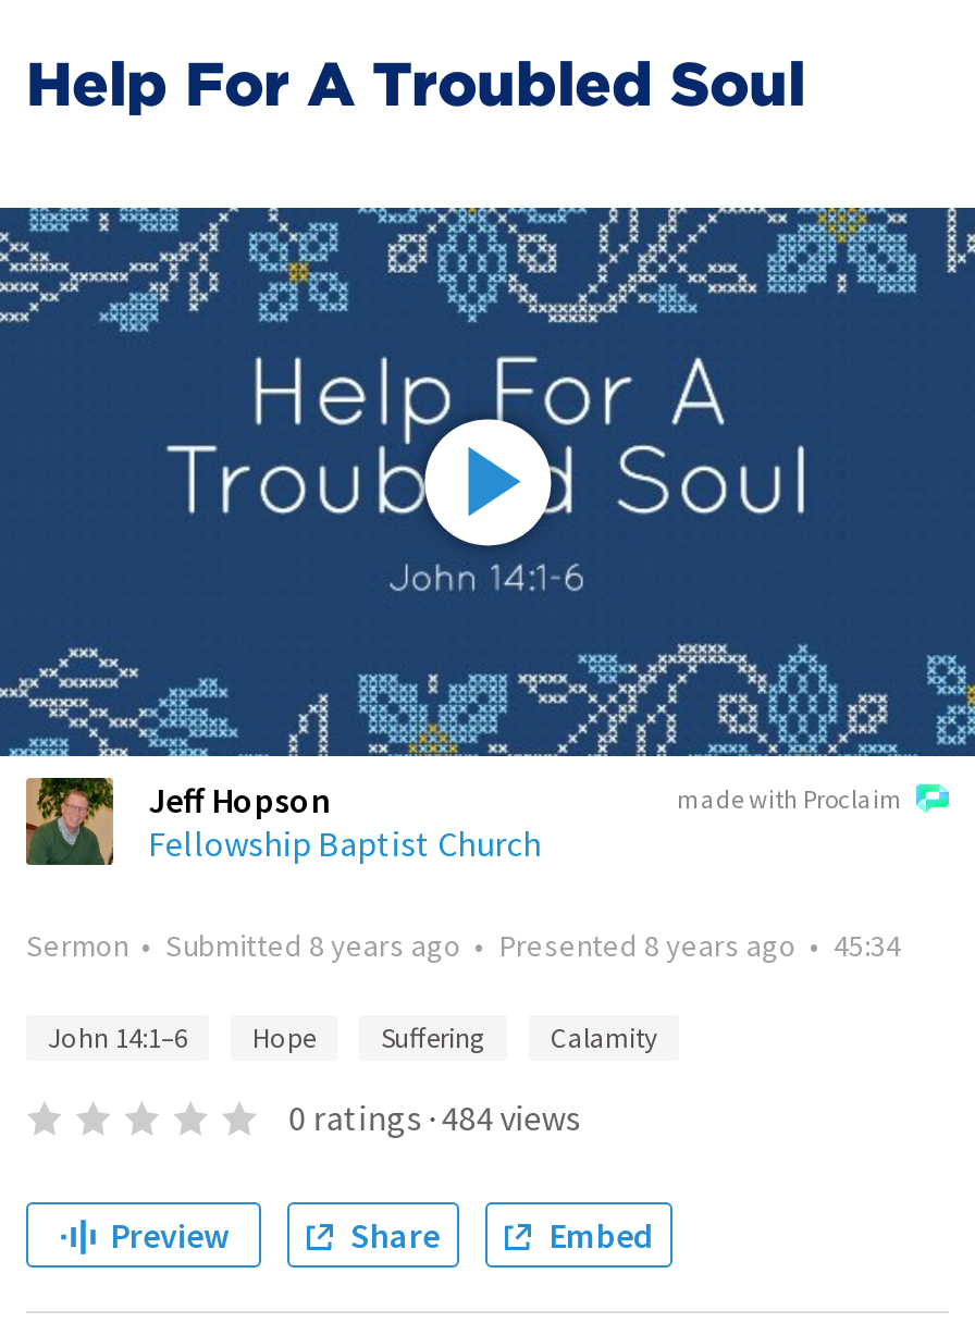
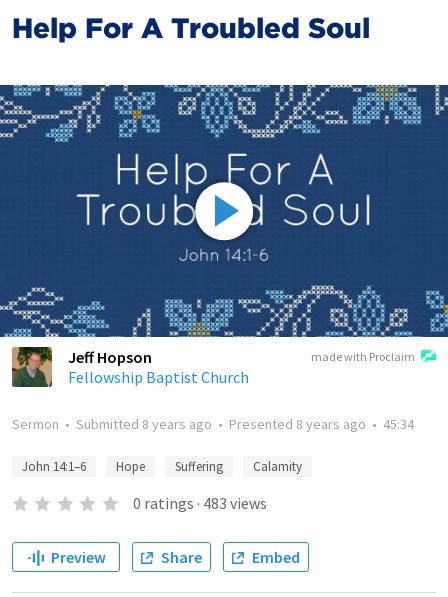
[289,1096,580,1139] 0 ratings · 484 views -> [133,493,267,513] 0 ratings · 483 views

